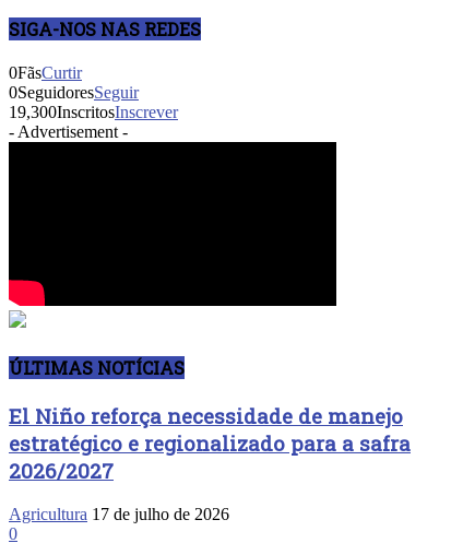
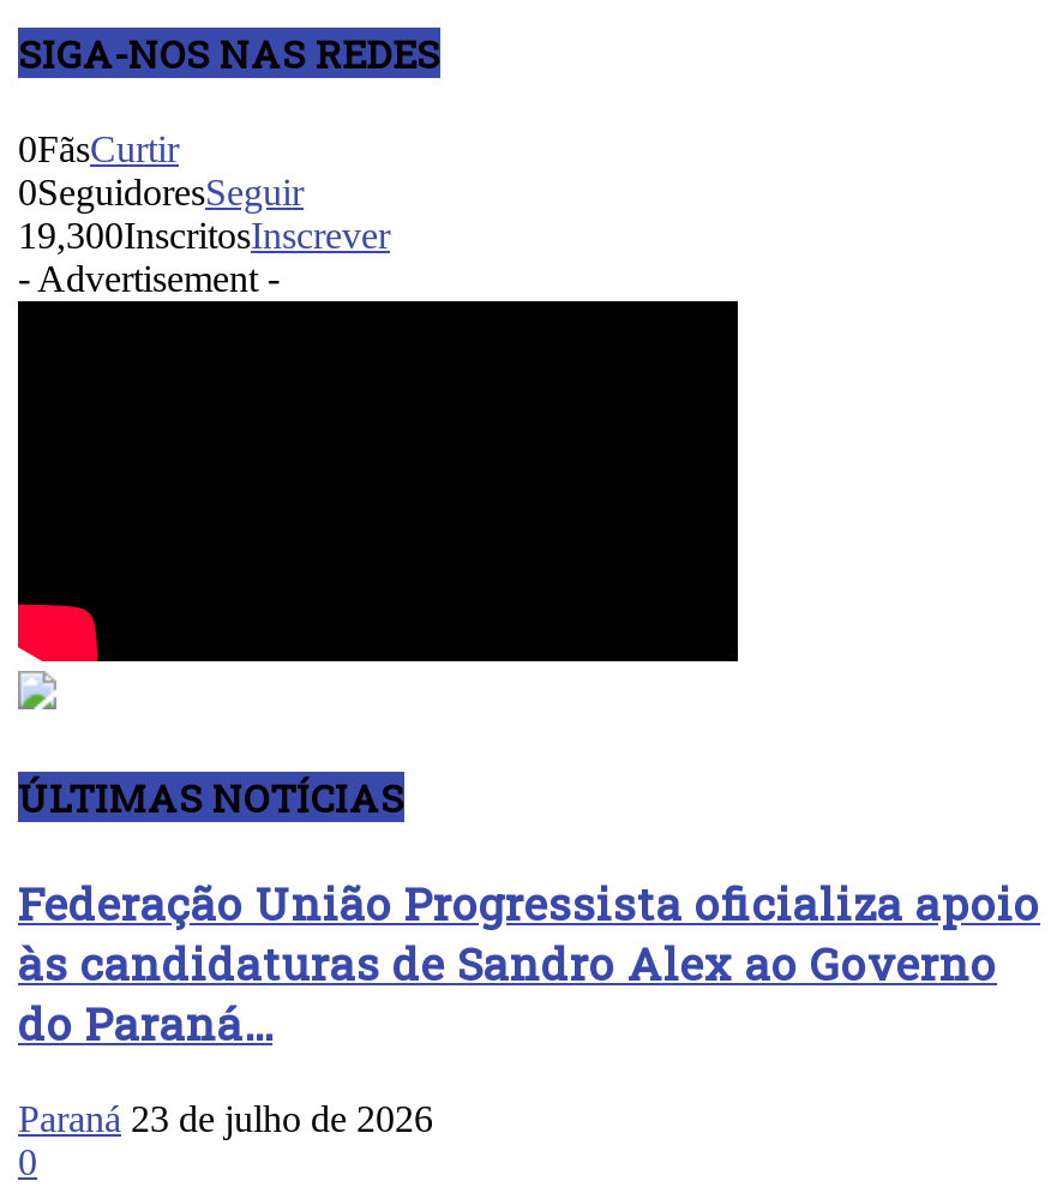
[9,402,411,484] El Niño reforça necessidade de manejo | estratégico e regionalizado para a safra | 2026/2027 -> [18,872,1040,1052] Federação União Progressista oficializa apoio | às candidaturas de Sandro Alex ao Governo | do Paraná...
[9,504,229,523] Agricultura 17 de julho de 2026 -> [18,1097,433,1138] Paraná 23 de julho de 2026

